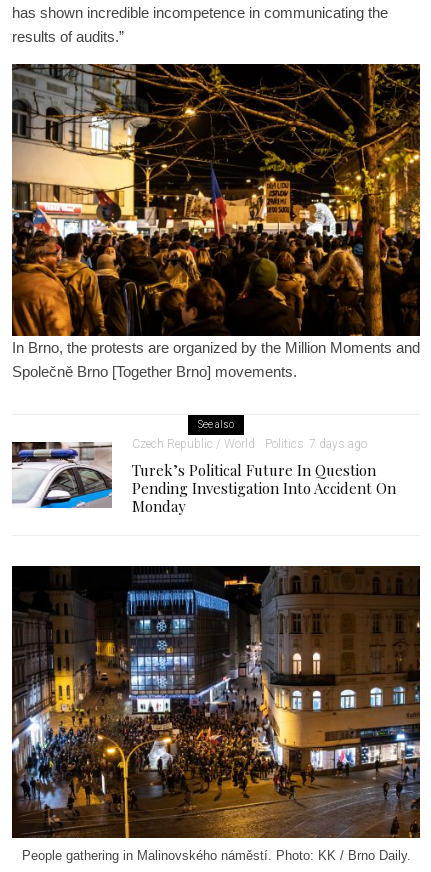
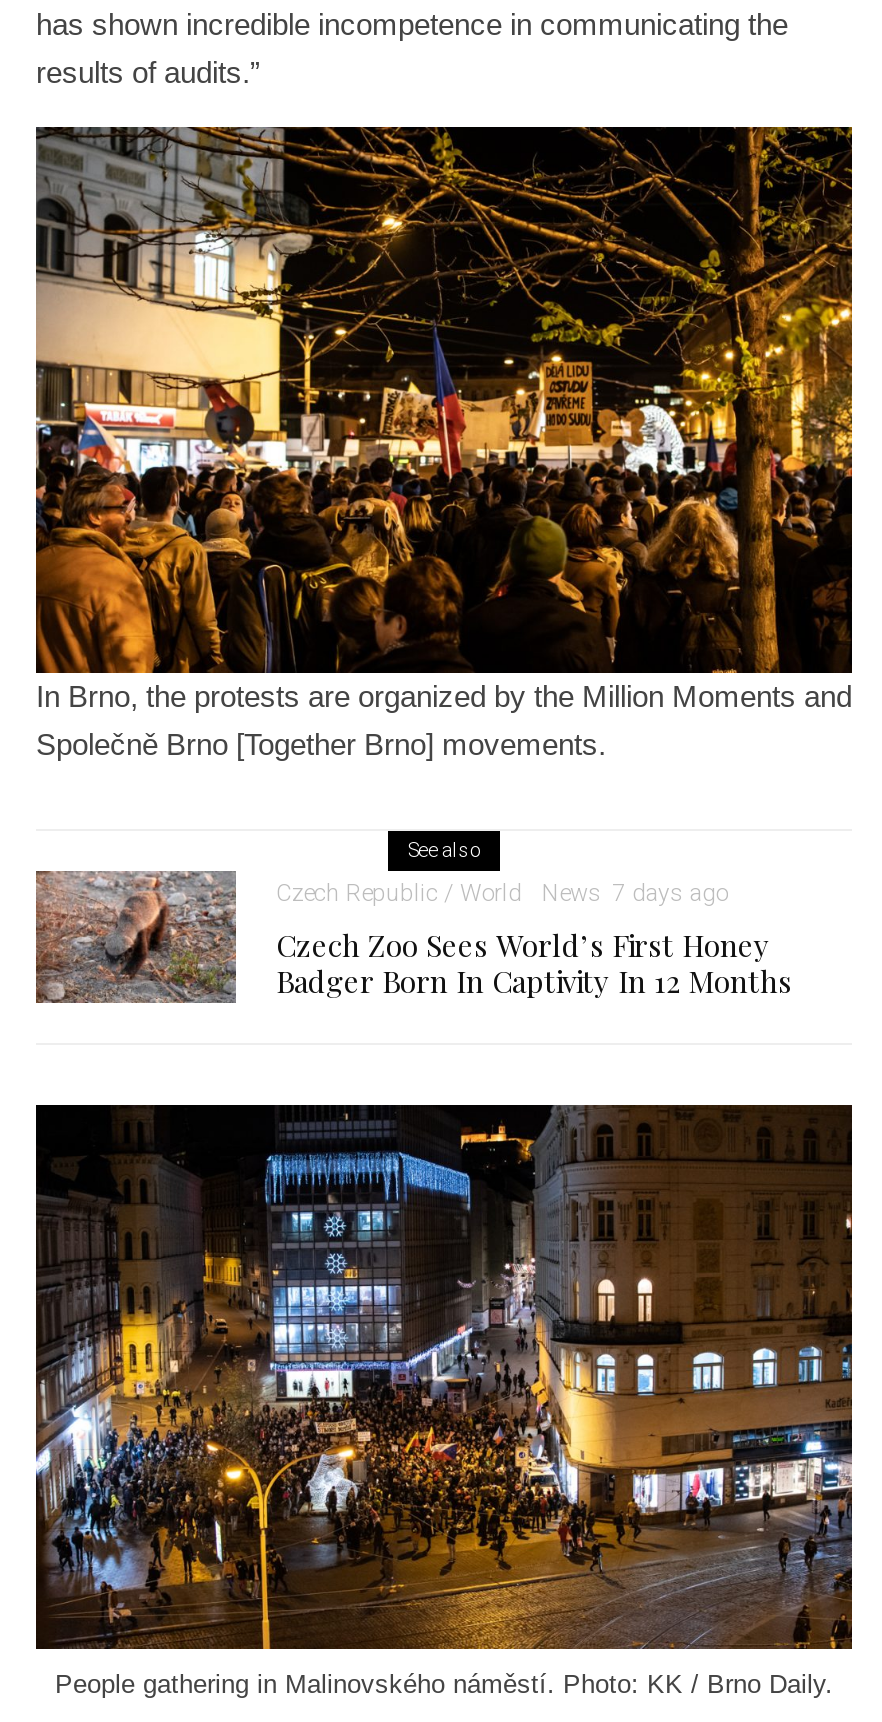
[12,435,396,516] [image] | Politics 7 days ago | Turek’s Political Future In Question | Pending Investigation Into Accident On | Monday -> [34,868,792,1004] [image] | News 7 days ago | Czech Zoo Sees World’s First Honey | Badger Born In Captivity In 12 Months

